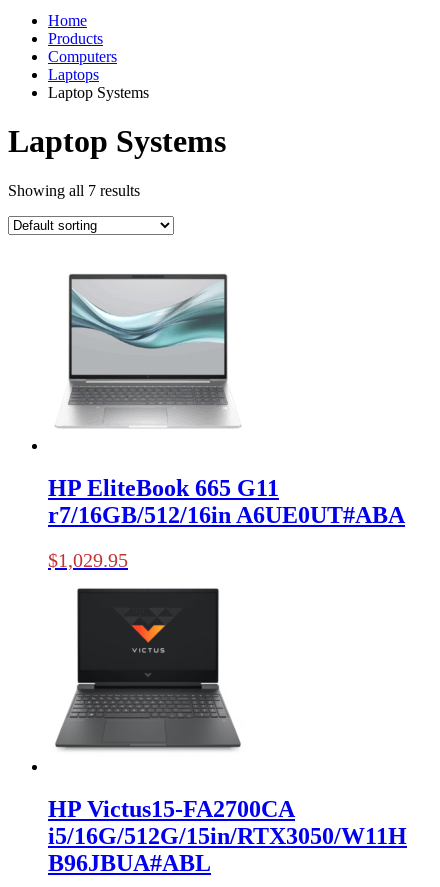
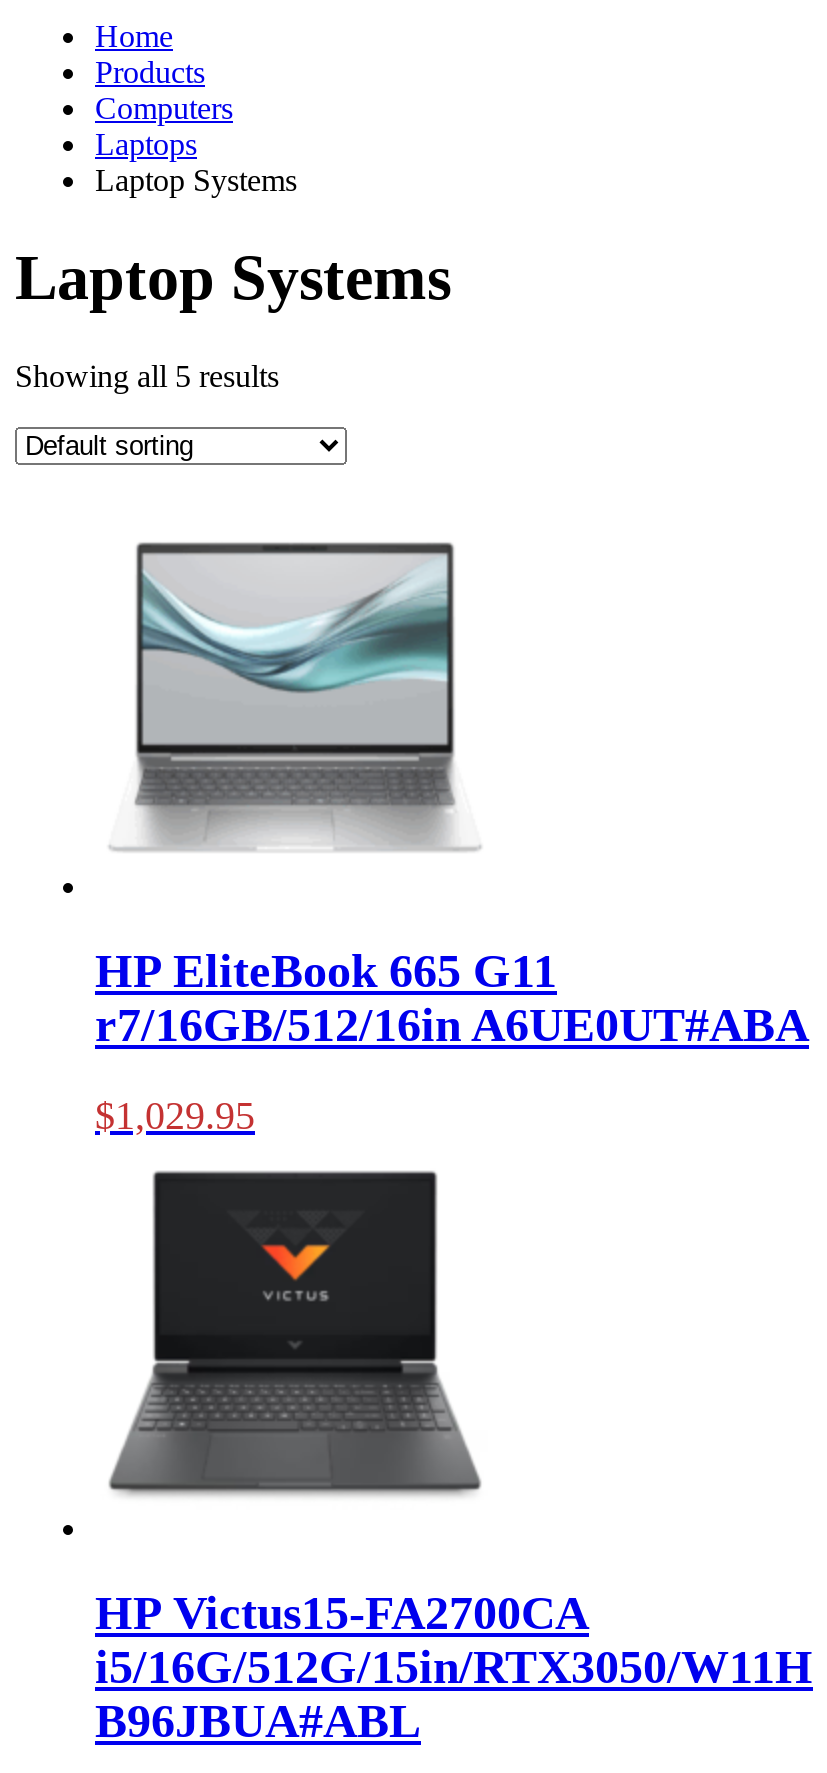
[8,182,140,199] Showing all 7 results -> [15,359,279,393] Showing all 5 results

